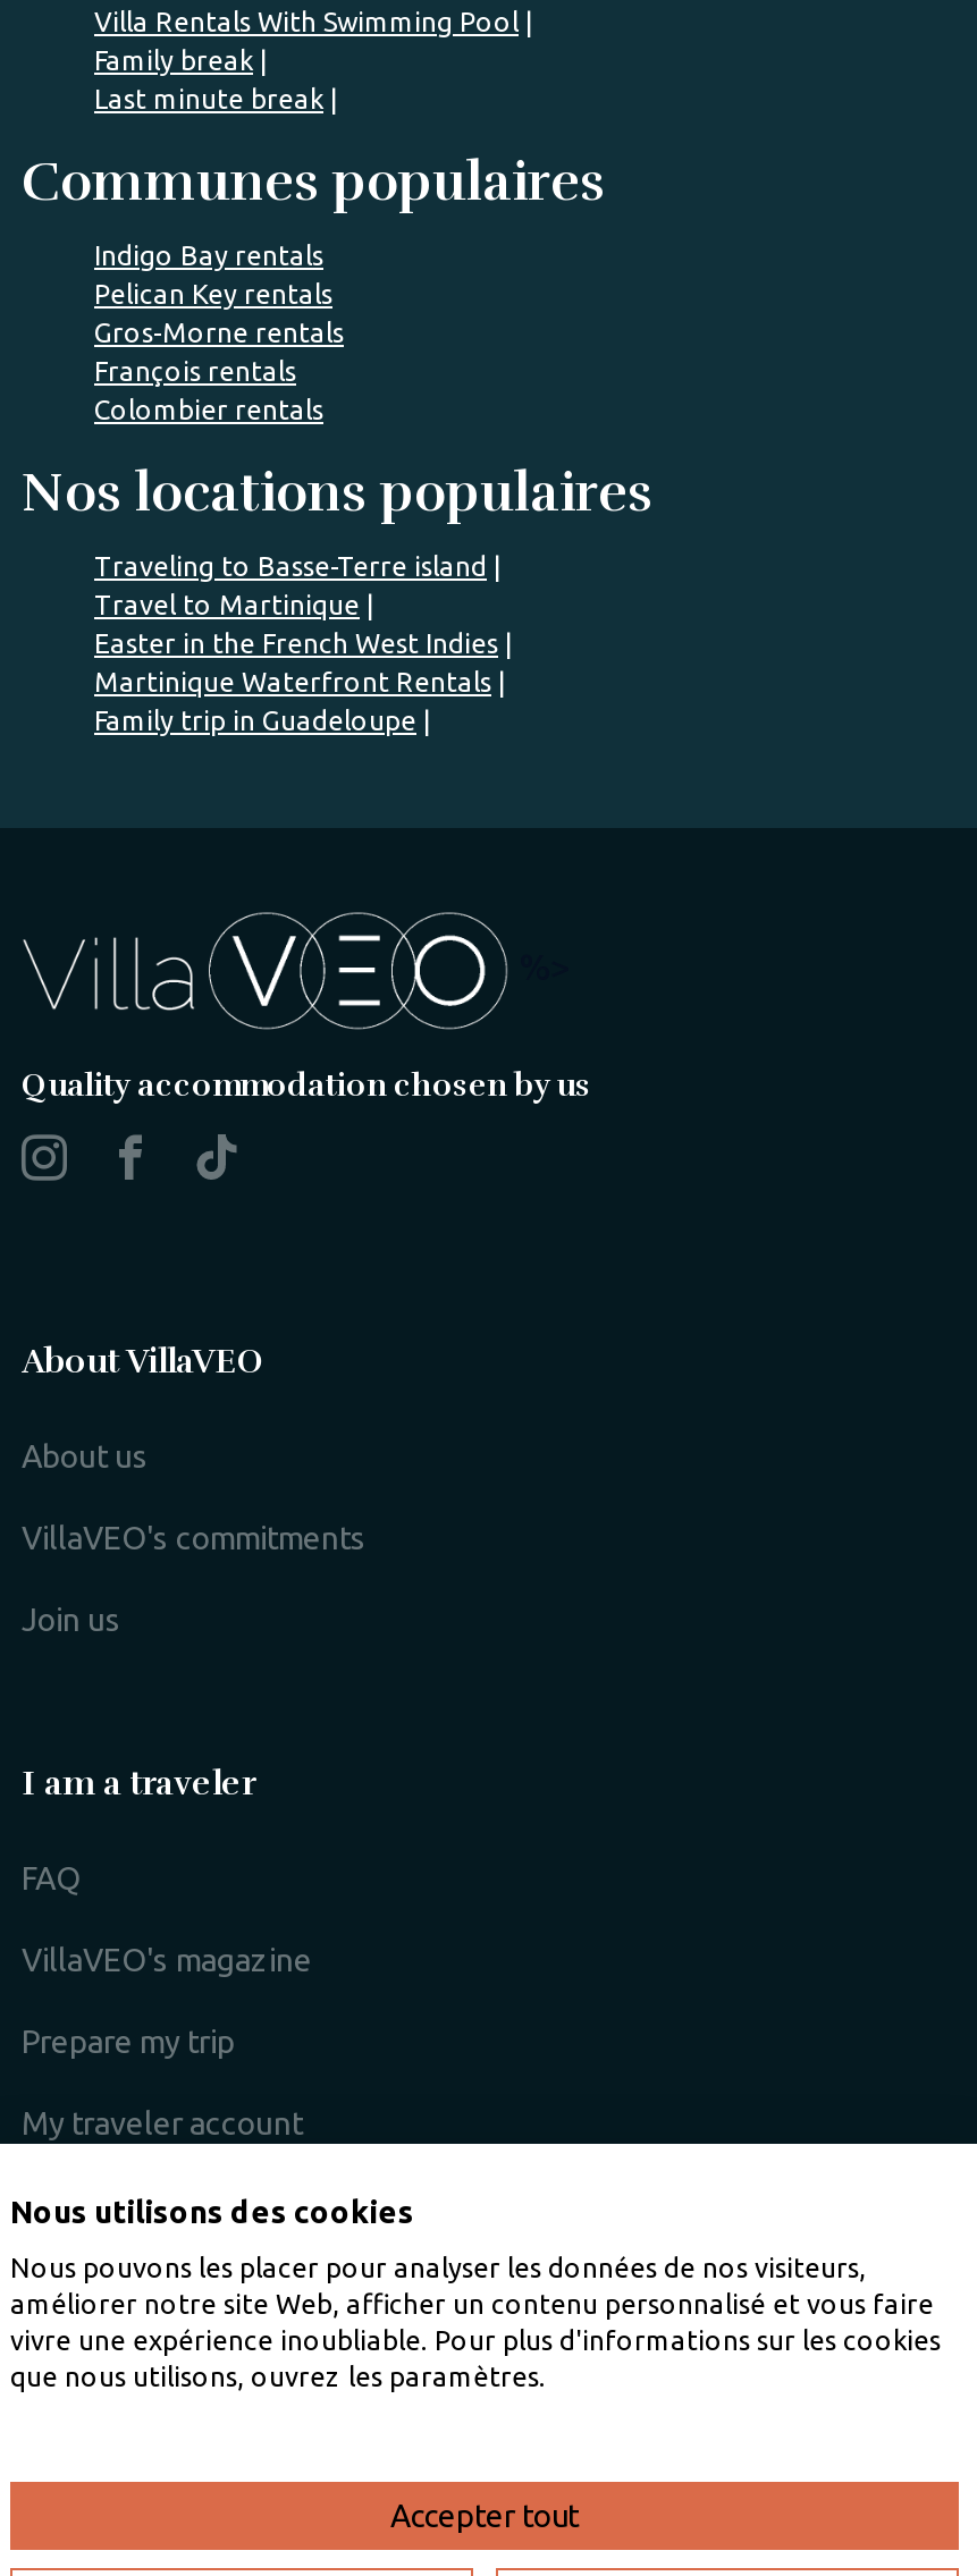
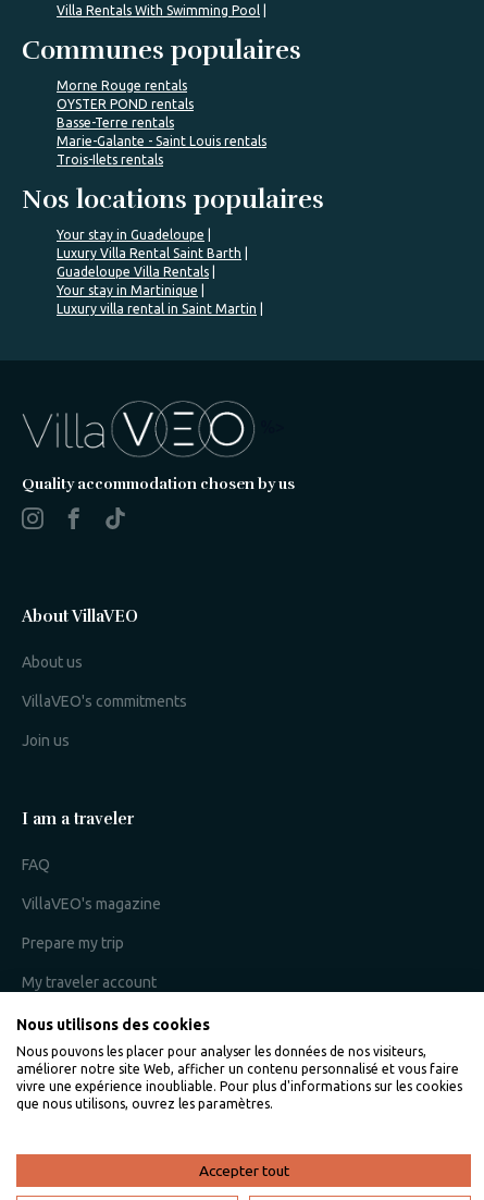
[94,45,323,113] Family break | Last minute break -> none
[94,240,344,424] Indigo Bay rentals | Pelican Key rentals | Gros-Morne rentals | François rentals | Colombier rentals -> [57,78,266,167] Morne Rouge rentals | OYSTER POND rentals | Basse-Terre rentals | Marie-Galante - Saint Louis rentals | Trois-Ilets rentals
[94,551,498,735] Traveling to Basse-Terre island | Travel to Martinique | Easter in the French West Indies | Martinique Waterfront Rentals | Family trip in Guadeloupe -> [57,228,257,316] Your stay in Guadeloupe | Luxury Villa Rental Saint Barth | Guadeloupe Villa Rentals | Your stay in Martinique | Luxury villa rental in Saint Martin

